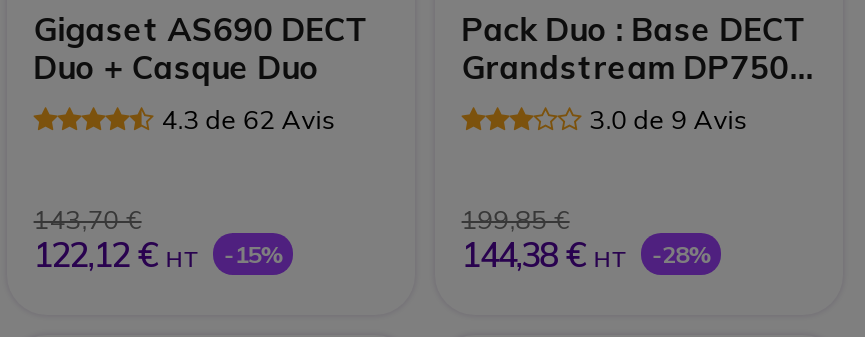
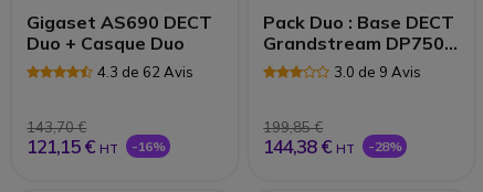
[34,234,200,276] 122,12 € HT -> [27,135,119,158] 121,15 € HT
[224,240,284,270] -15% -> [132,138,165,155] -16%

